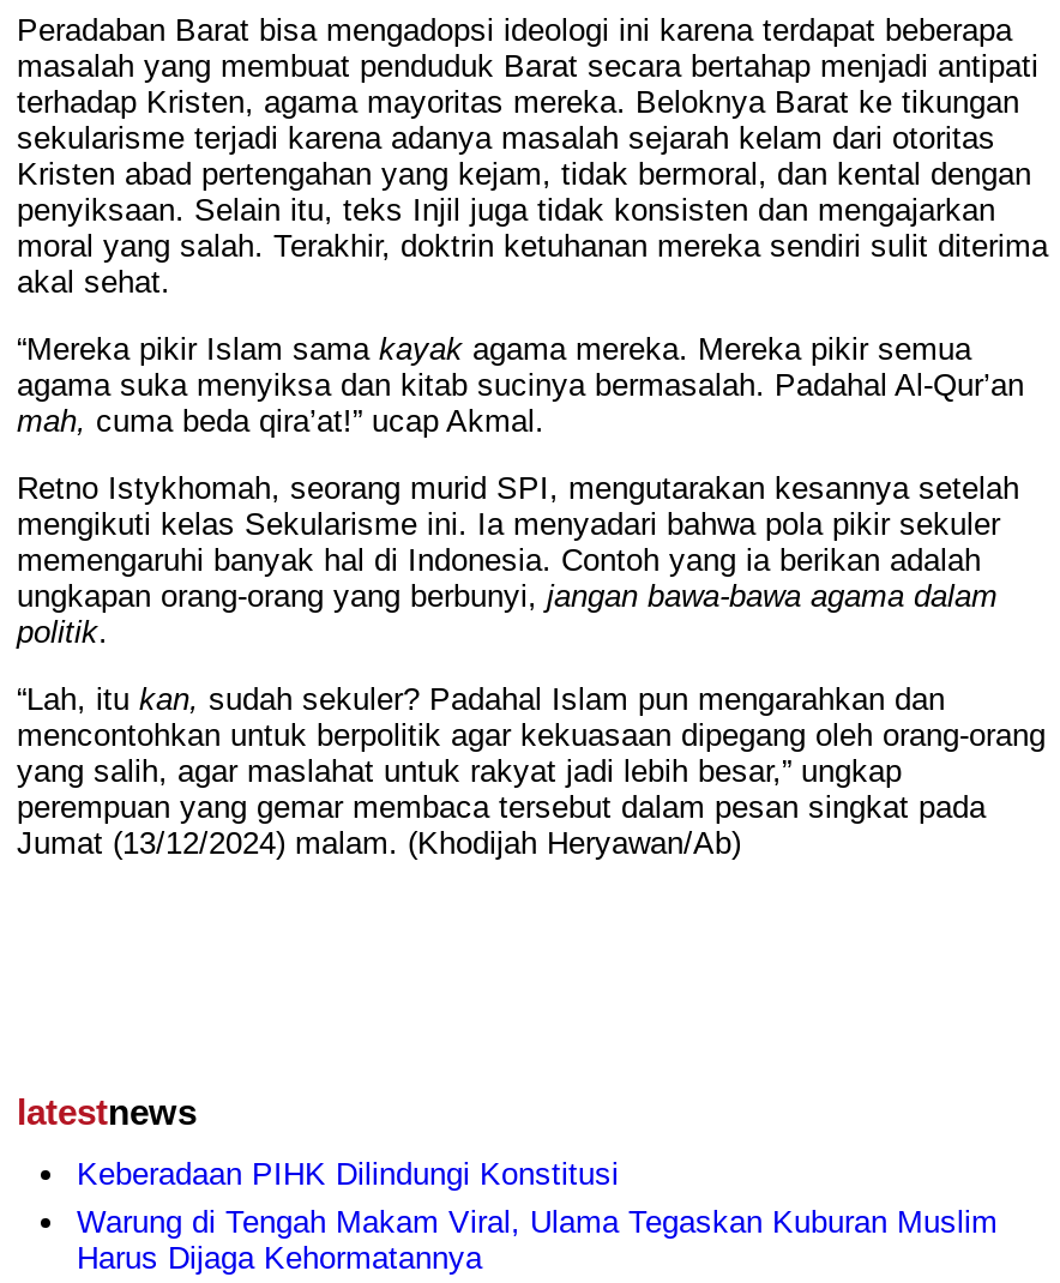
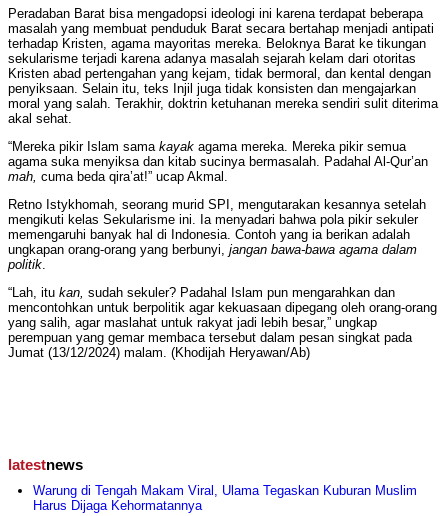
[77,1156,619,1192] Keberadaan PIHK Dilindungi Konstitusi -> none

